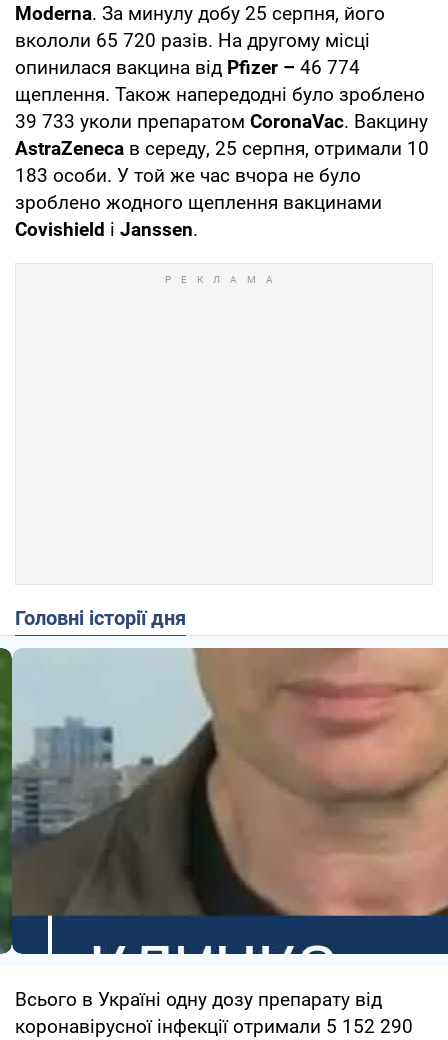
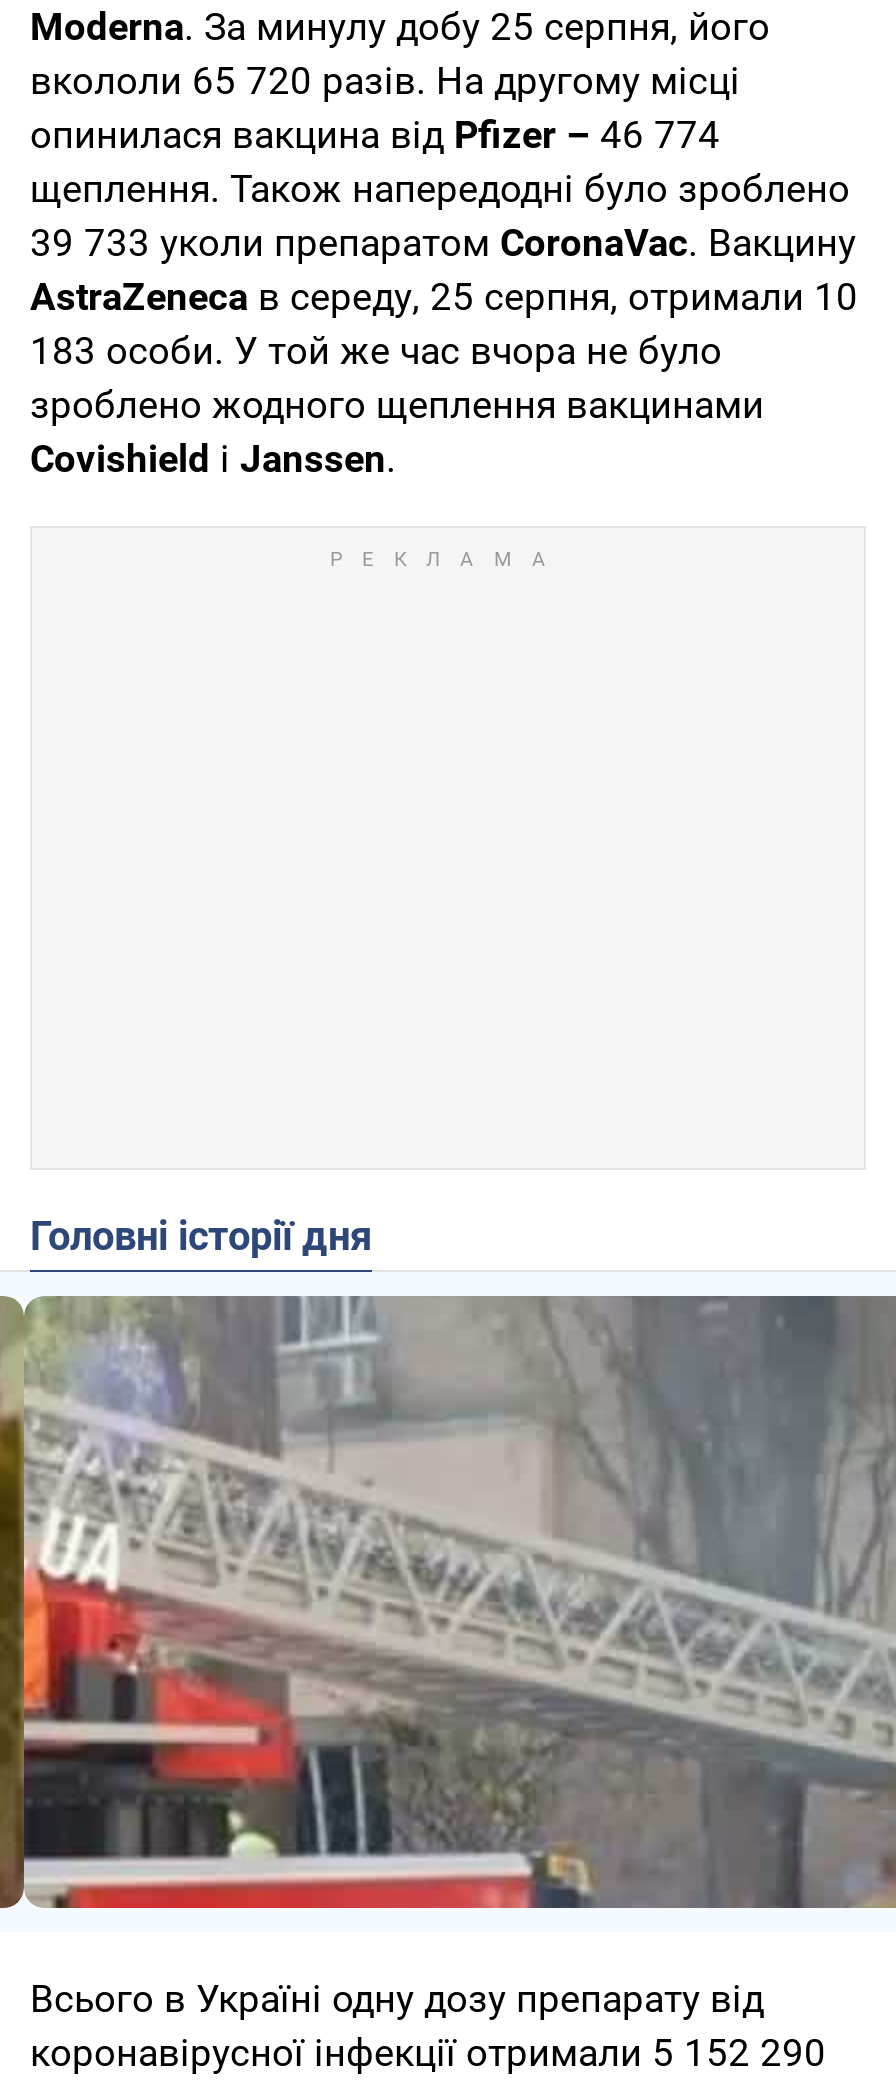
[3,648,445,955] [image] -> [6,1294,890,1910] [image]

